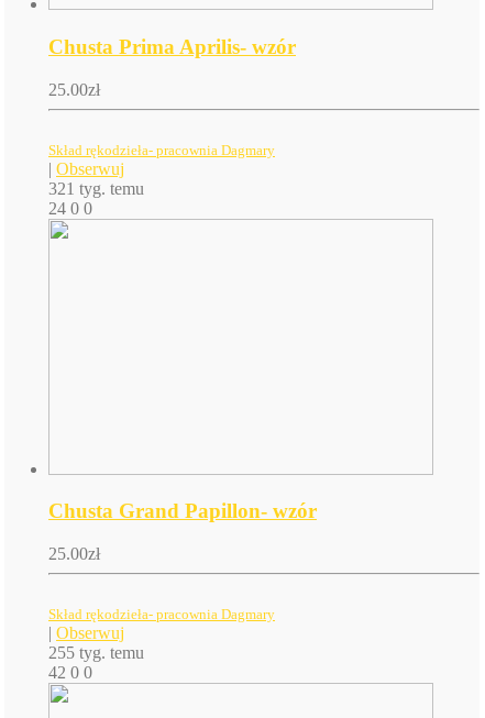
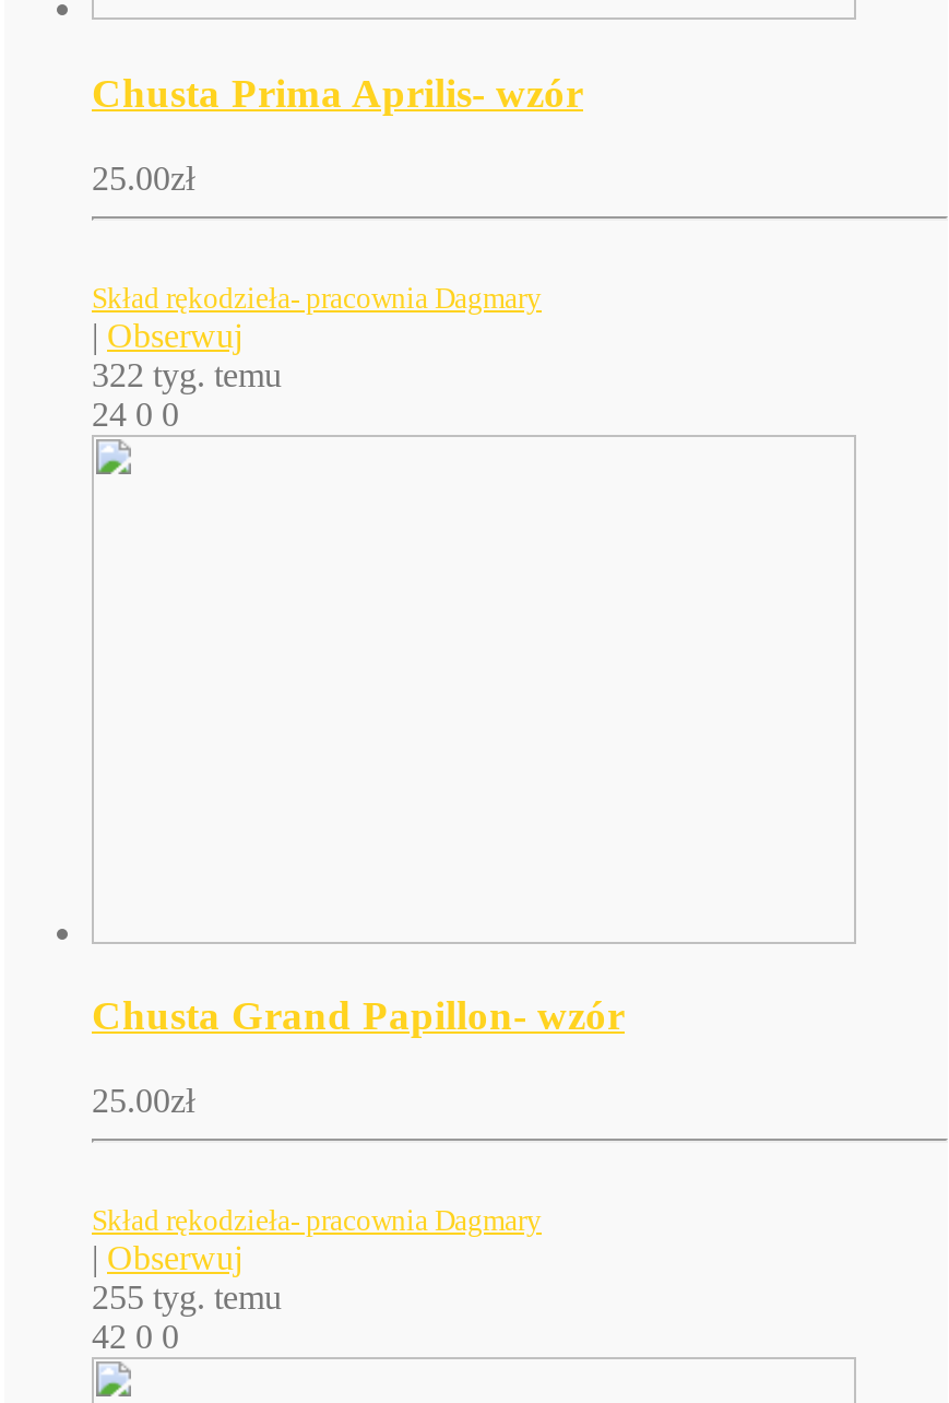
[48,179,144,197] 321 tyg. temu -> [92,355,282,392] 322 tyg. temu

